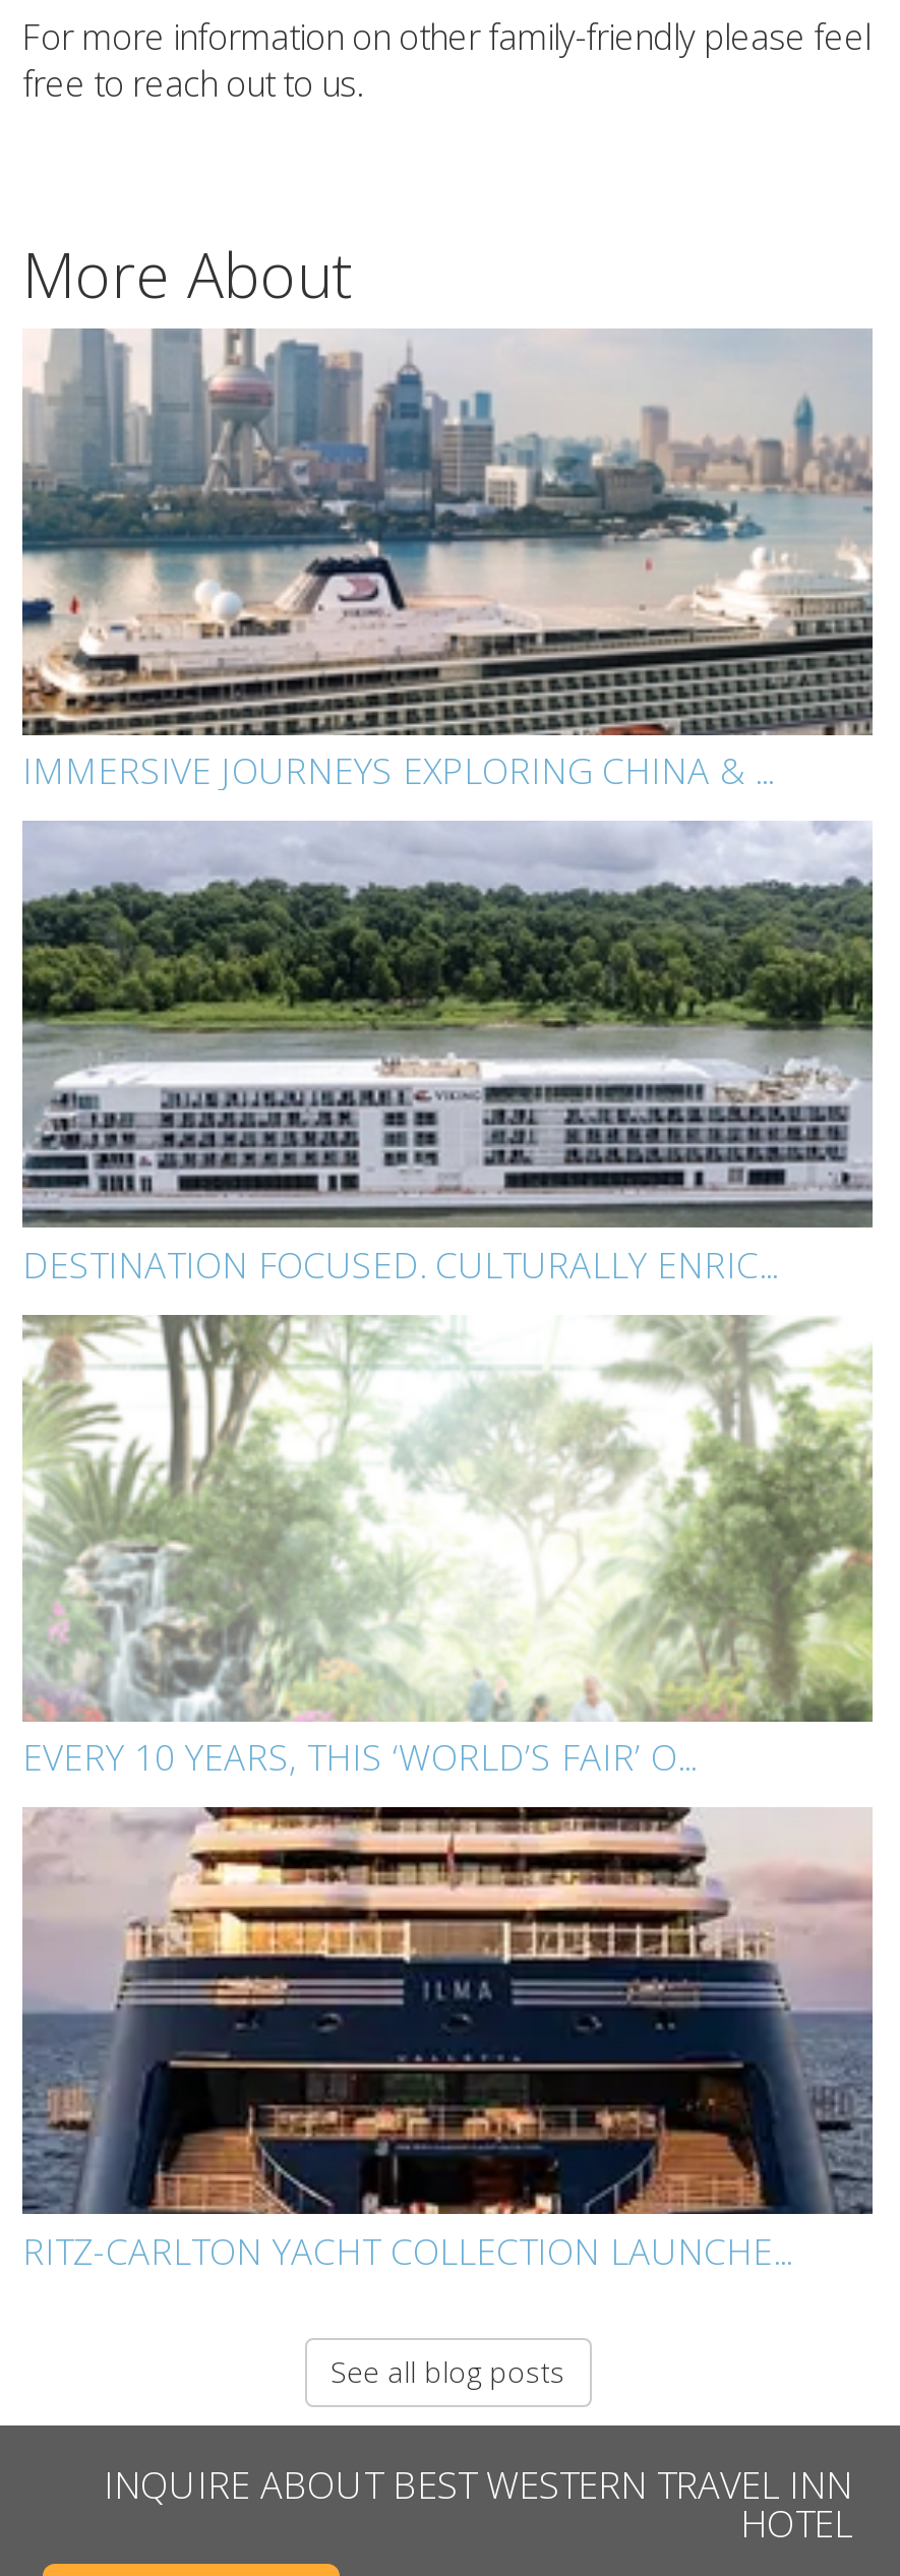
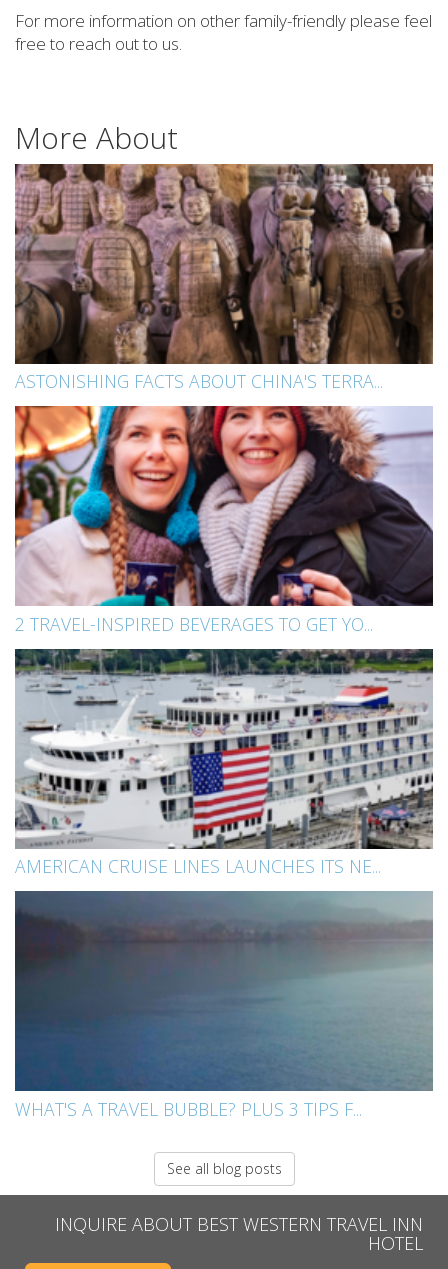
[20,328,875,795] [image] | IMMERSIVE JOURNEYS EXPLORING CHINA & ... -> [14,163,434,393] [image] | ASTONISHING FACTS ABOUT CHINA'S TERRA...
[20,821,875,1289] [image] | DESTINATION FOCUSED. CULTURALLY ENRIC... -> [14,405,434,636] [image] | 2 TRAVEL-INSPIRED BEVERAGES TO GET YO...
[22,1313,875,1782] [image] | EVERY 10 YEARS, THIS ‘WORLD’S FAIR’ O... -> [14,648,434,878] [image] | AMERICAN CRUISE LINES LAUNCHES ITS NE...
[22,1805,873,2275] [image] | RITZ-CARLTON YACHT COLLECTION LAUNCHE... -> [14,890,433,1121] [image] | WHAT'S A TRAVEL BUBBLE? PLUS 3 TIPS F...

